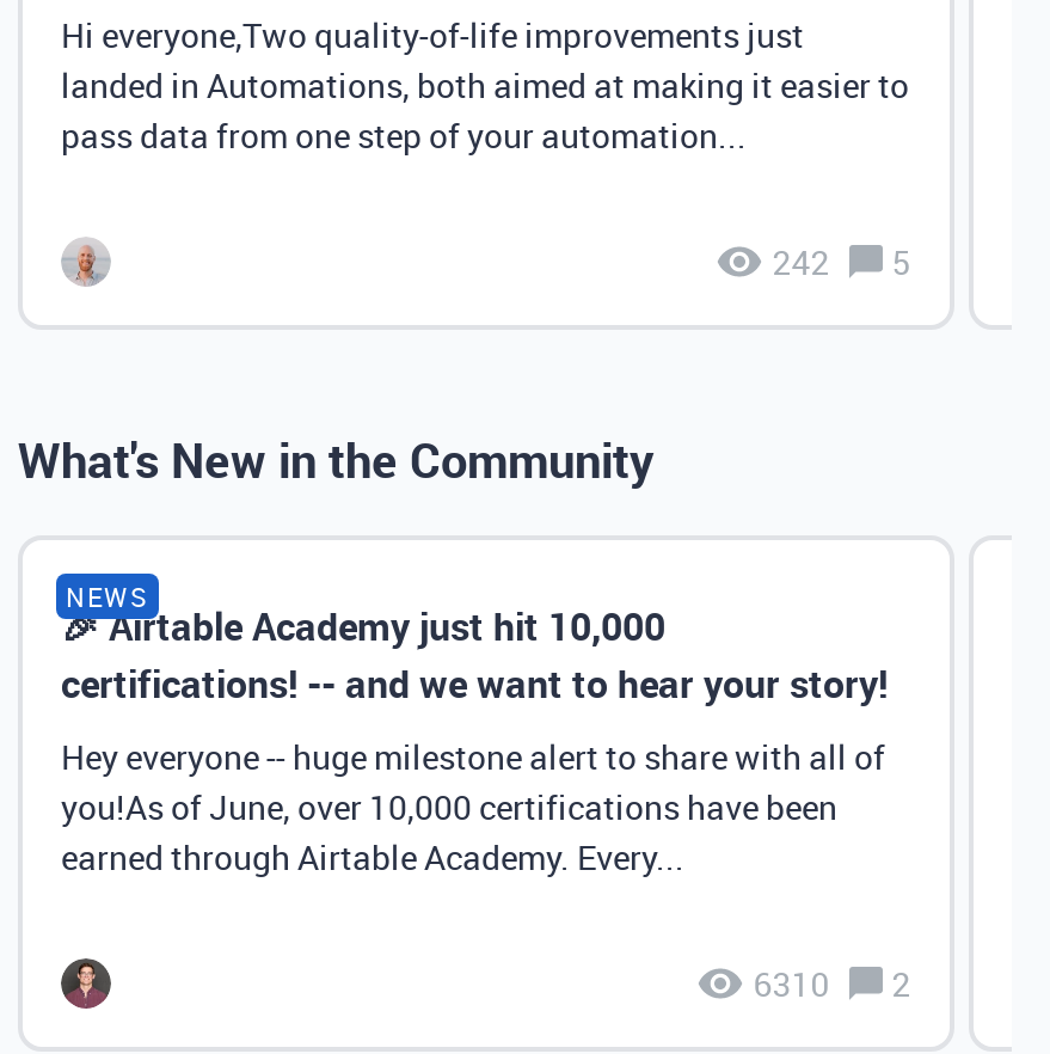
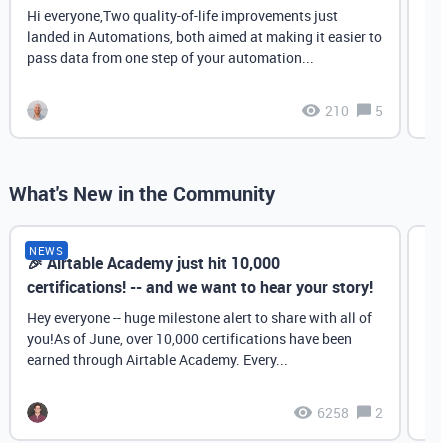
[772,239,911,284] 242 5 -> [325,101,383,120] 210 5
[753,961,911,1006] 6310 2 -> [317,403,383,422] 6258 2

